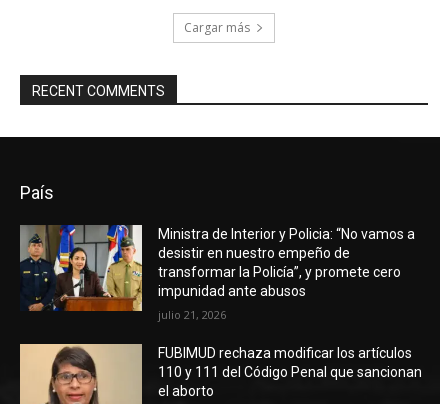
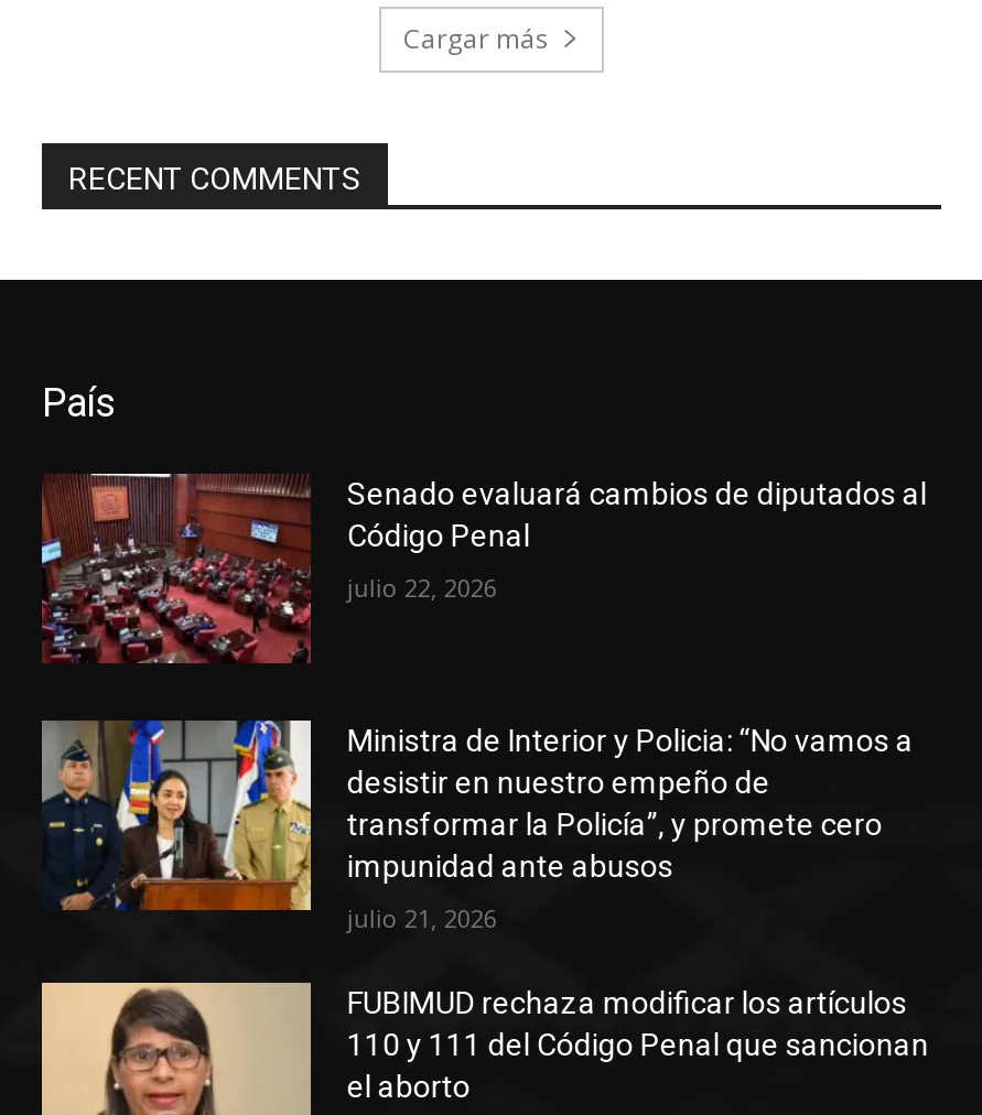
none -> [40,473,927,667] [image] | Senado evaluará cambios de diputados al | Código Penal | julio 22, 2026

